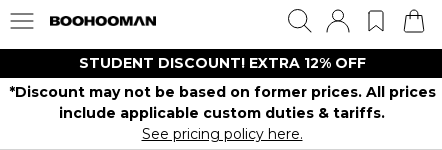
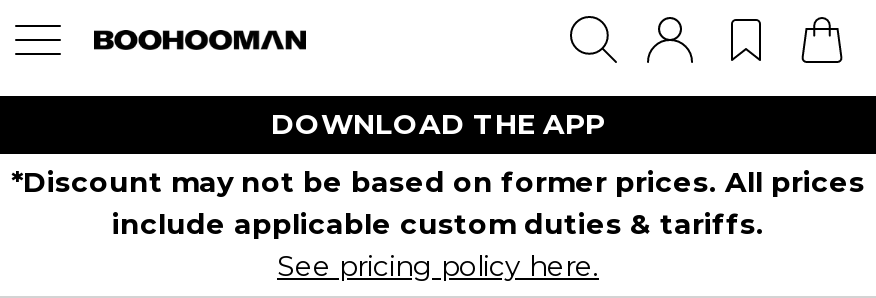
[78,54,365,72] STUDENT DISCOUNT! EXTRA 12% OFF -> [271,106,605,142] DOWNLOAD THE APP

